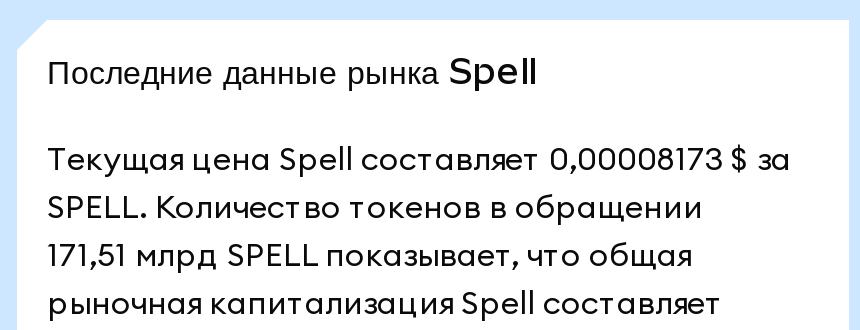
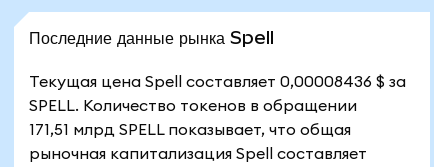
[47,144,791,176] Текущая цена Spell составляет 0,00008173 $ за -> [29,74,406,90] Текущая цена Spell составляет 0,00008436 $ за

